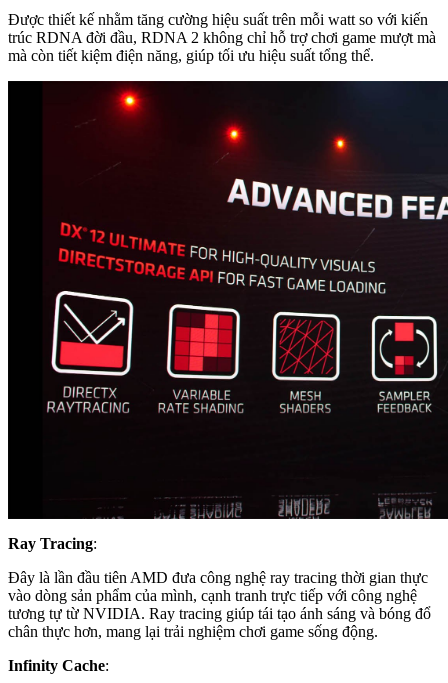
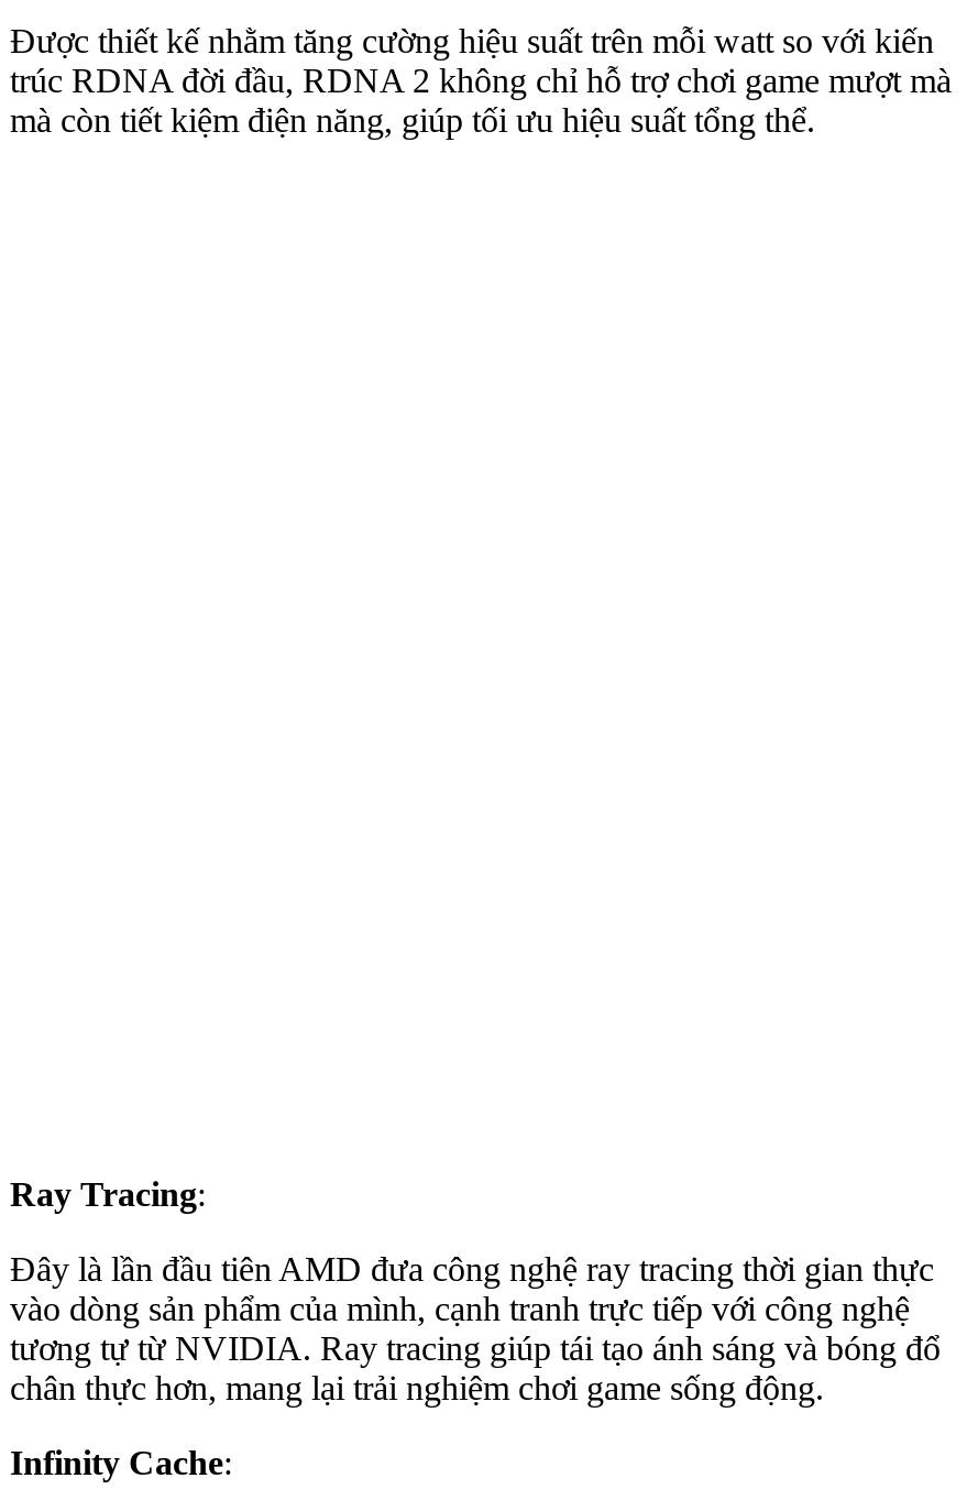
[7,80,445,520] [image] -> none

